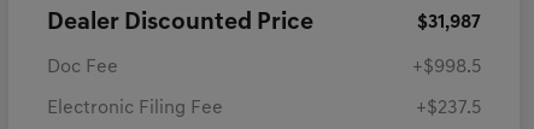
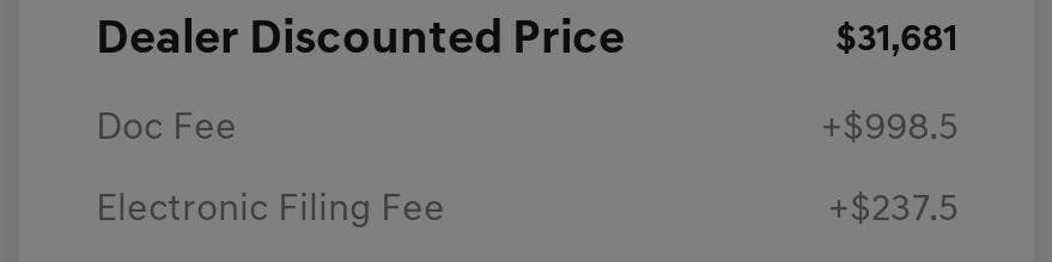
[417,14,481,33] $31,987 -> [835,22,957,60] $31,681

